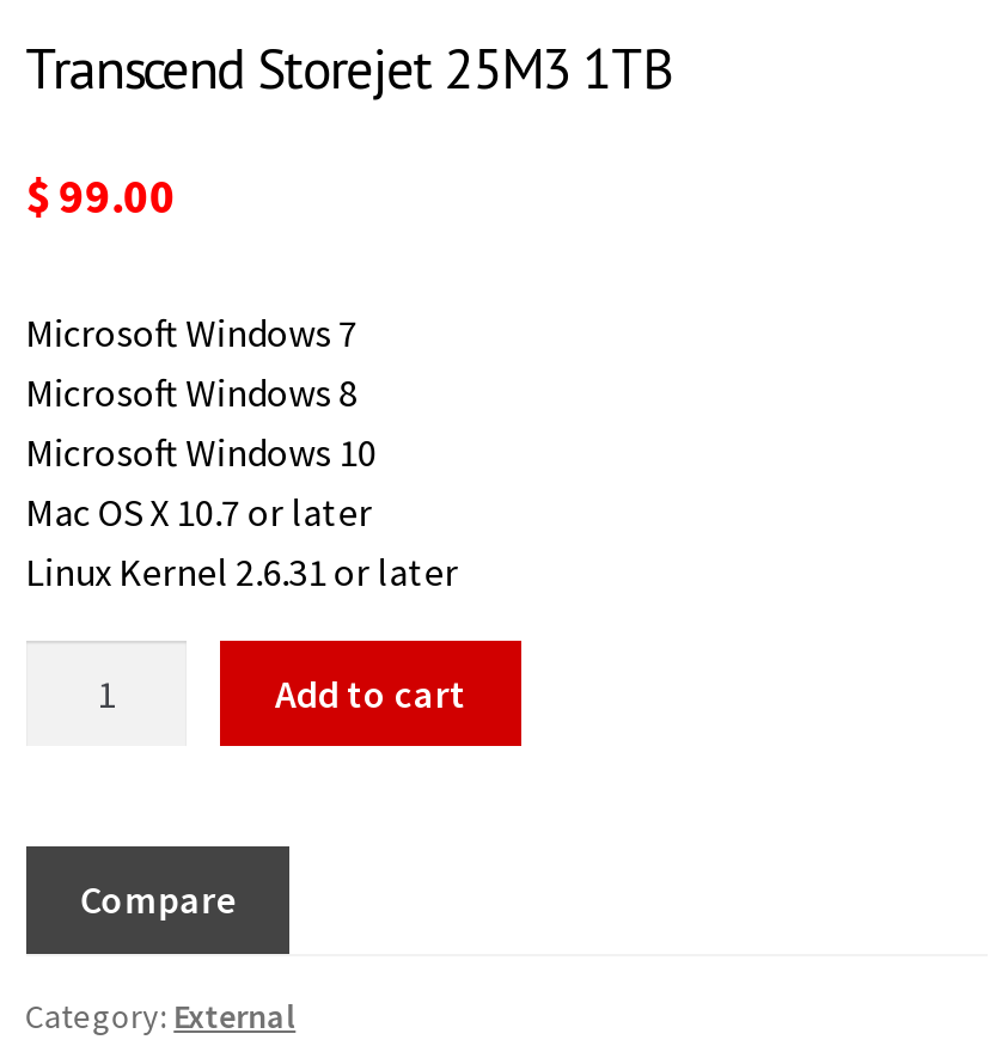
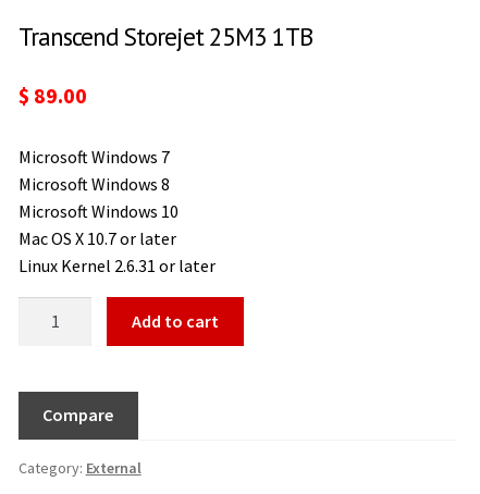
[25,165,176,225] $99.00 -> [18,81,87,108] $89.00

